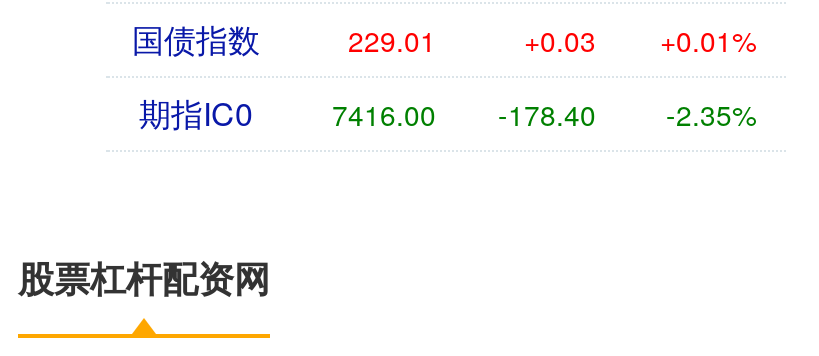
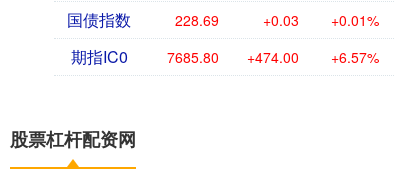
[348,21,436,61] 229.01 -> [175,10,219,30] 228.69
[332,95,436,135] 7416.00 -> [167,47,219,67] 7685.80
[498,95,596,135] -178.40 -> [247,47,299,67] +474.00
[666,95,756,135] -2.35% -> [331,47,379,67] +6.57%

